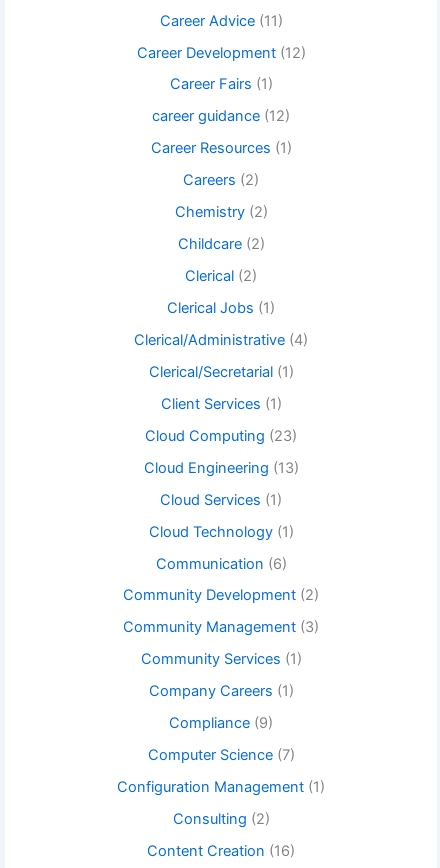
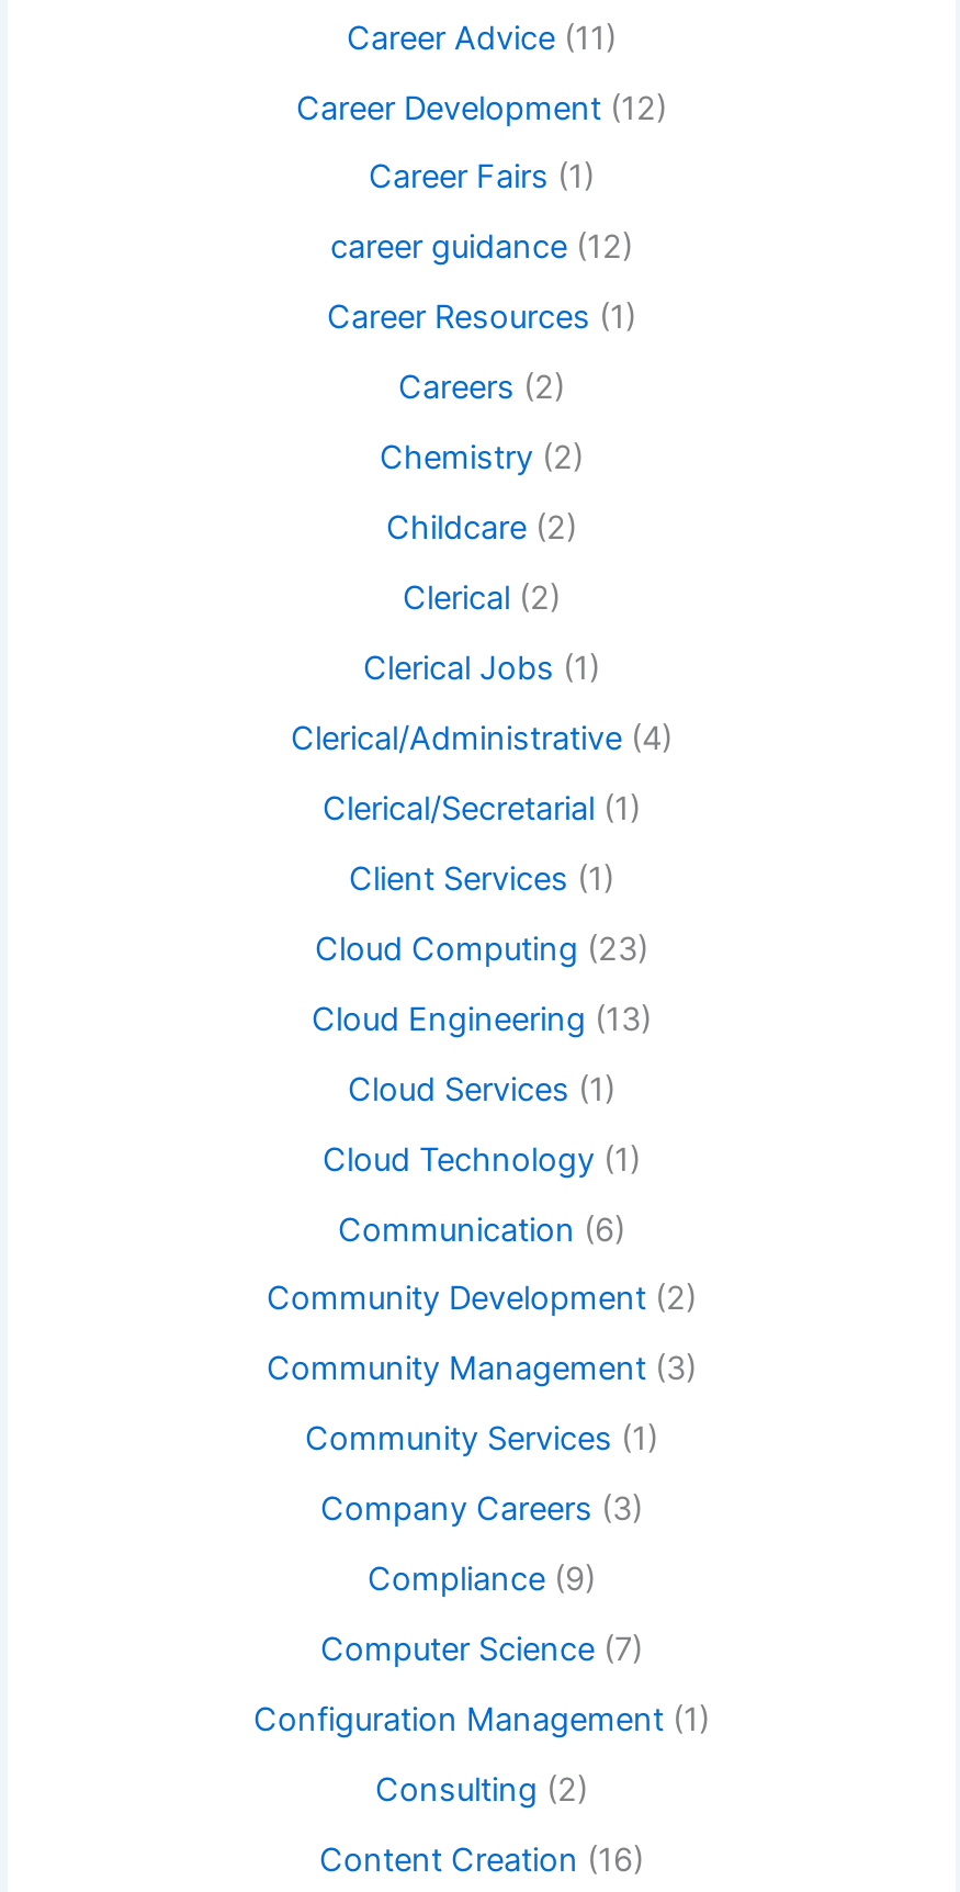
[148,682,293,700] Company Careers (1) -> [320,1490,643,1529] Company Careers (3)

